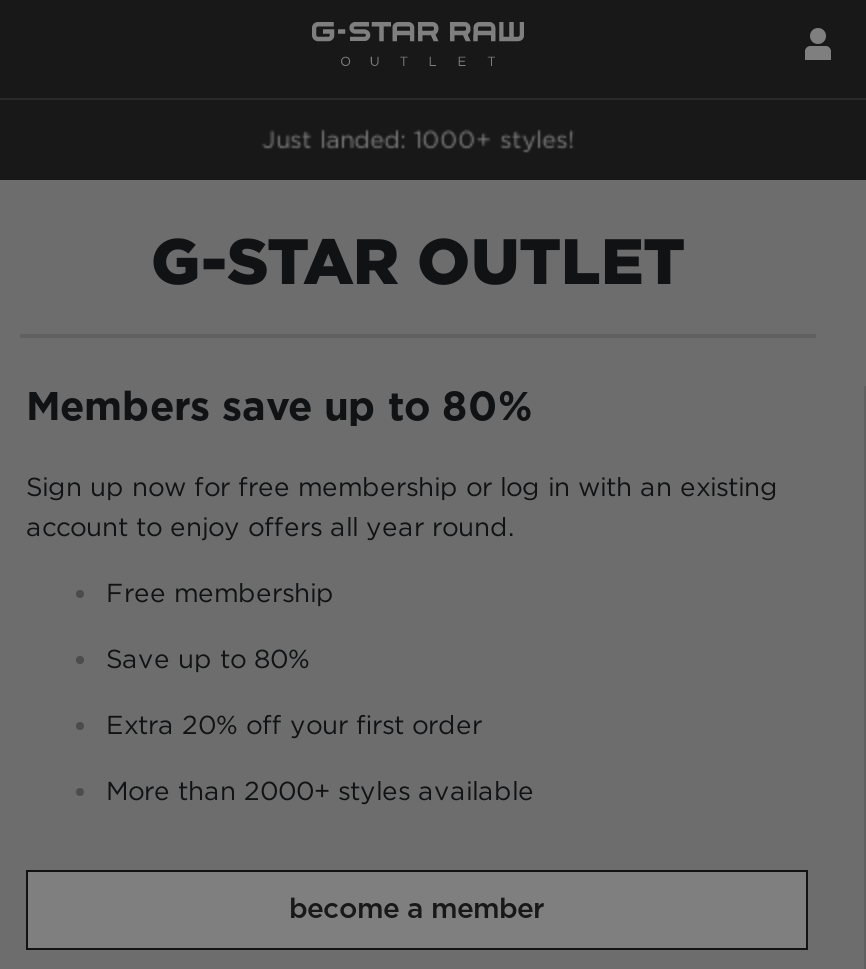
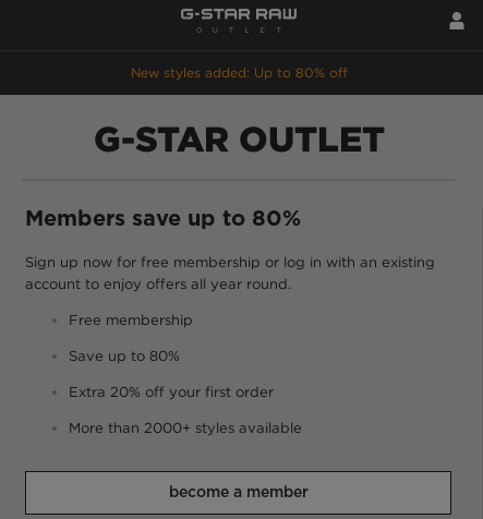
[262,124,574,154] Just landed: 1000+ styles! -> [130,64,347,81] New styles added: Up to 80% off

